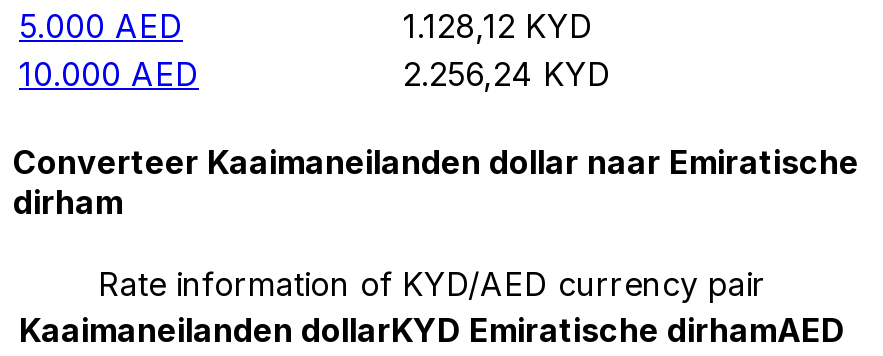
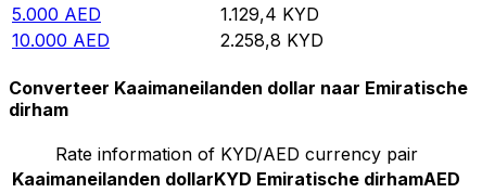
[403,6,593,46] 1.128,12 KYD -> [220,3,319,25] 1.129,4 KYD
[403,54,611,94] 2.256,24 KYD -> [220,29,324,51] 2.258,8 KYD

